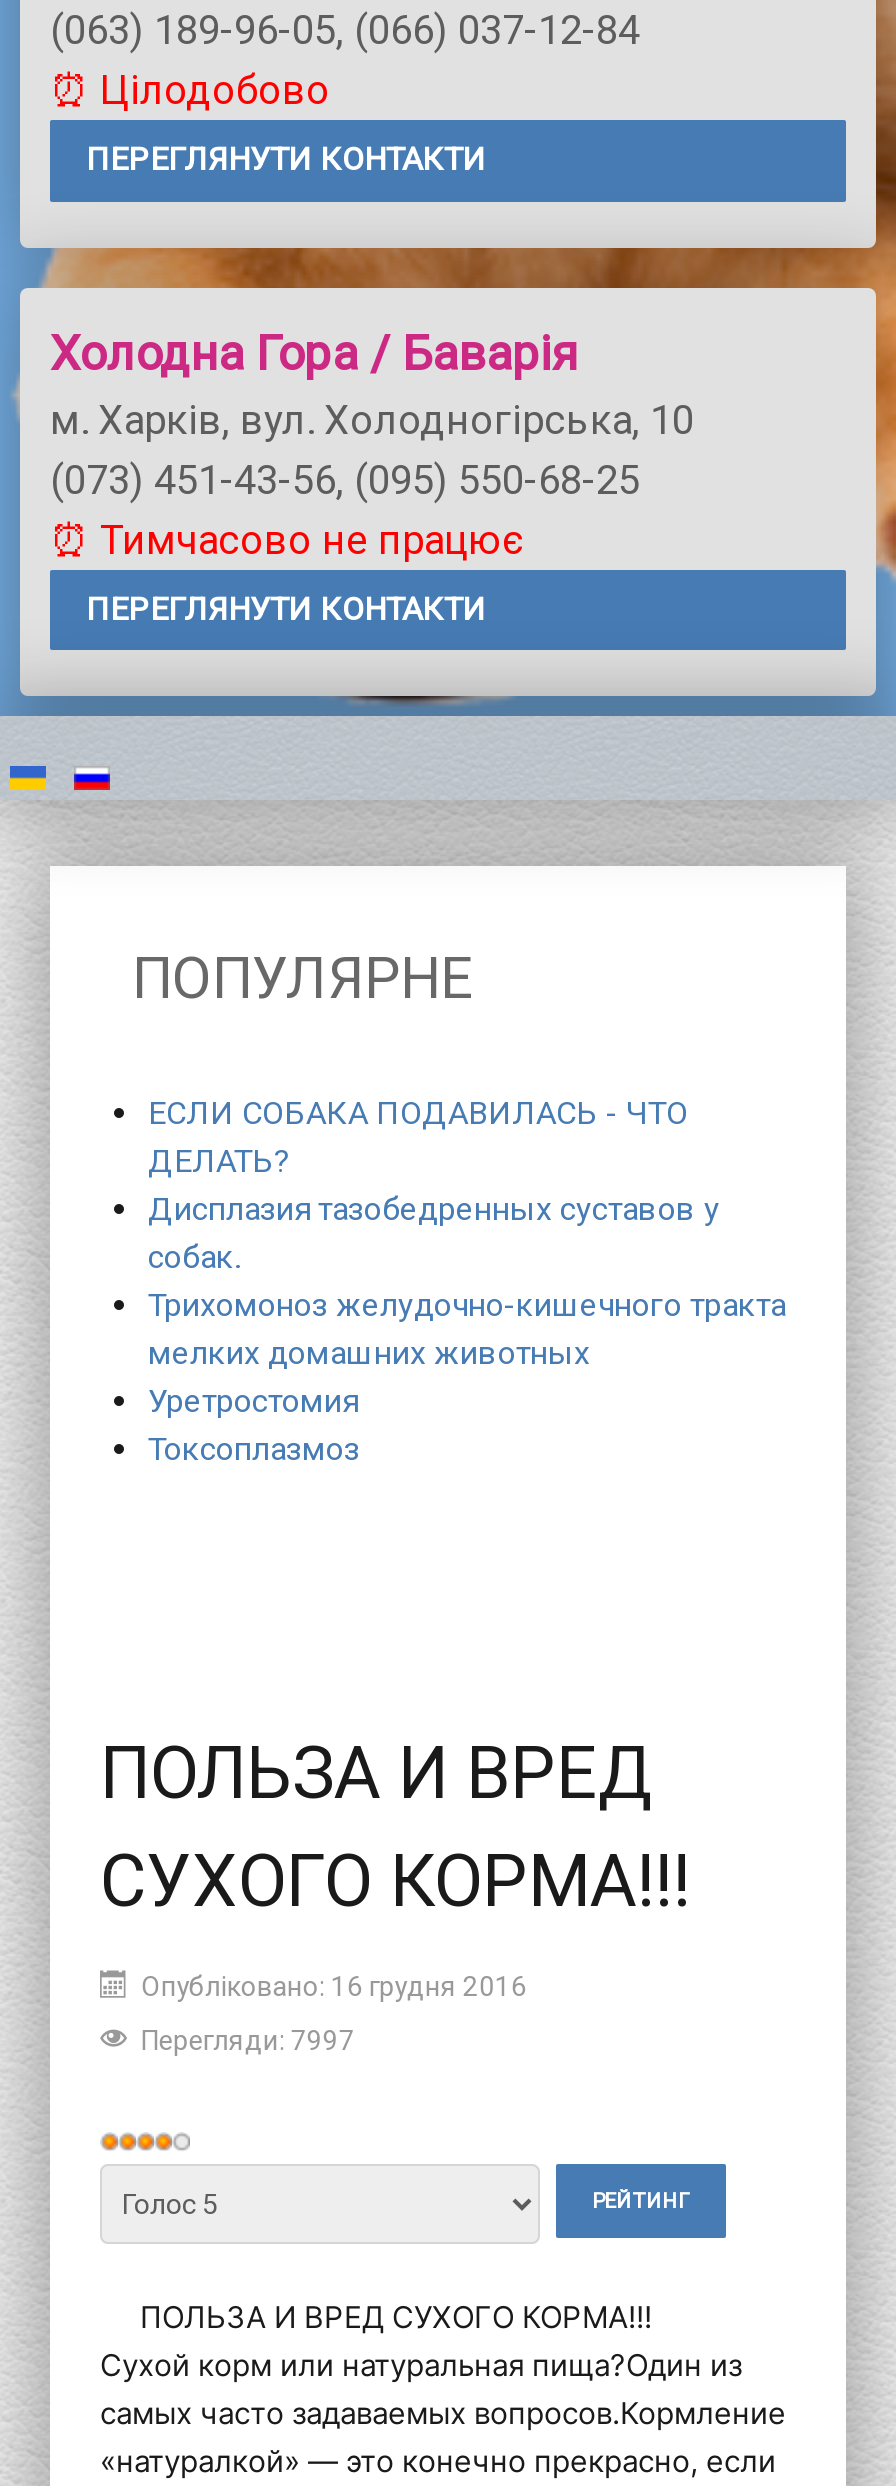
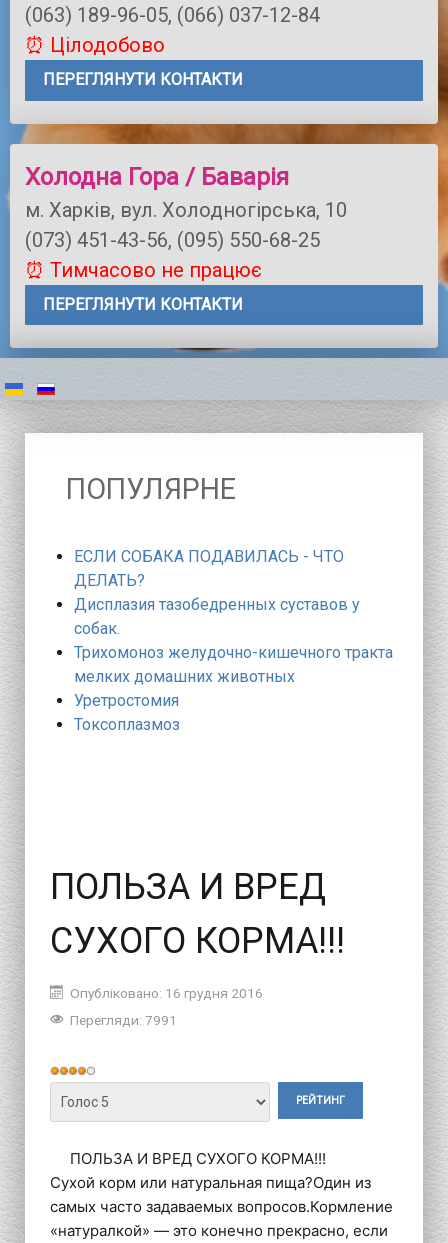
[141,2025,355,2057] Перегляди: 7997 -> [70,1012,177,1028] Перегляди: 7991

